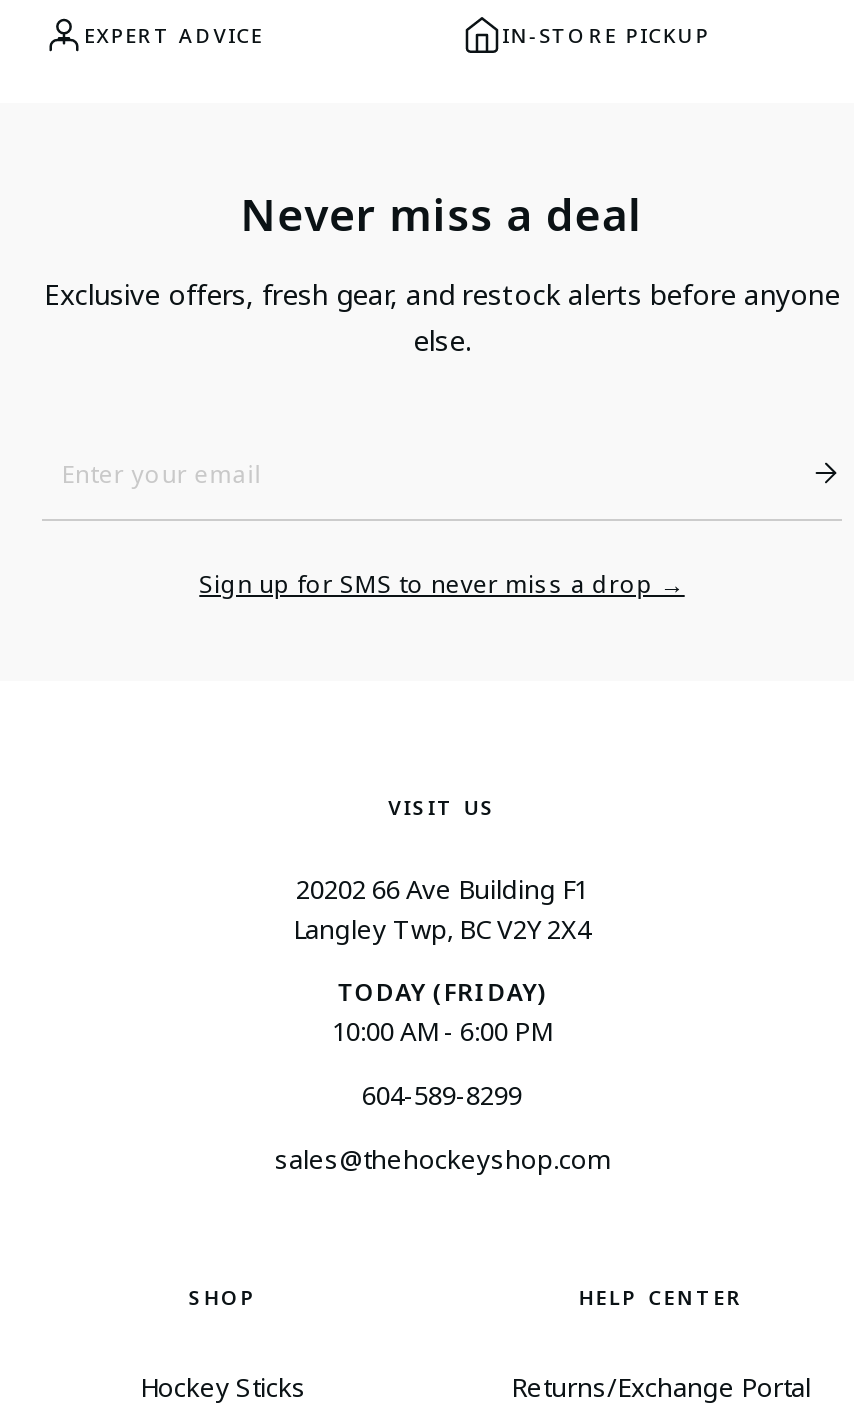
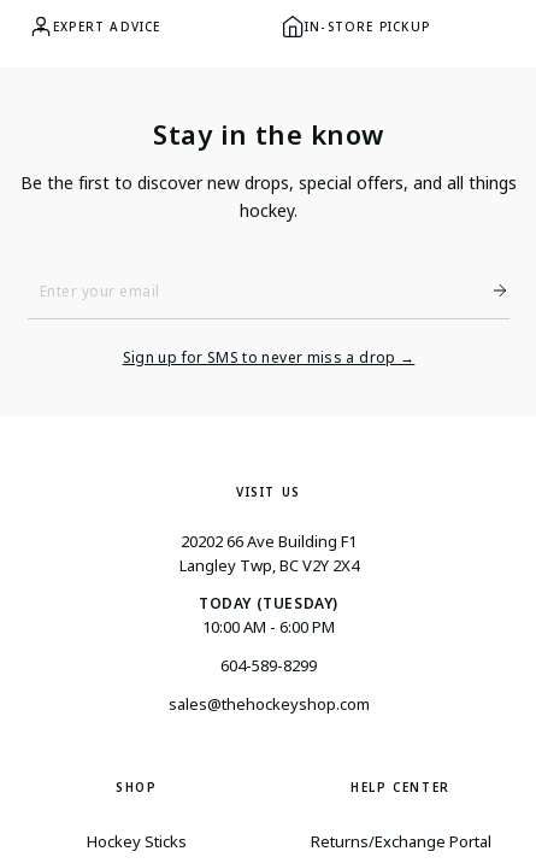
[240,183,643,243] Never miss a deal -> [154,115,384,152] Stay in the know
[44,275,840,359] Exclusive offers, fresh gear, and restock alerts before anyone | else. -> [20,171,517,222] Be the first to discover new drops, special offers, and all things | hockey.
[338,975,546,1009] TODAY (FRIDAY) -> [199,593,338,613] TODAY (TUESDAY)

